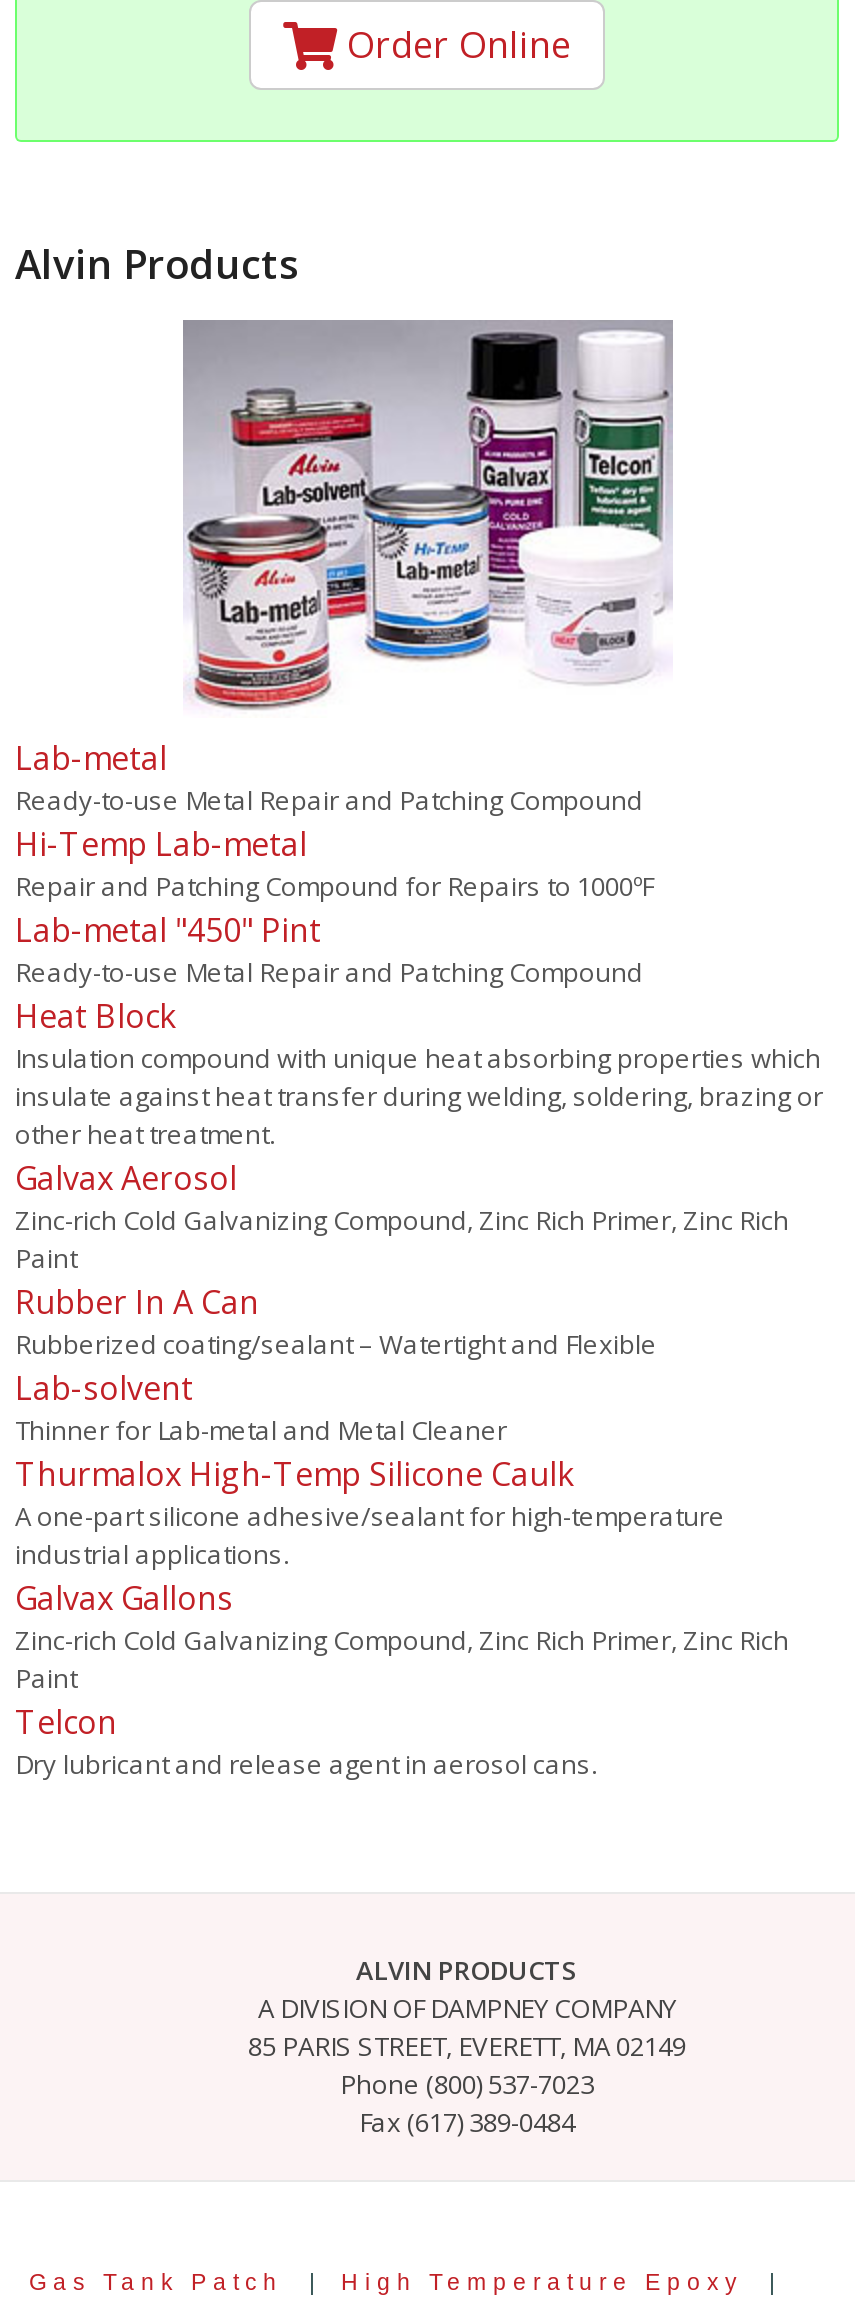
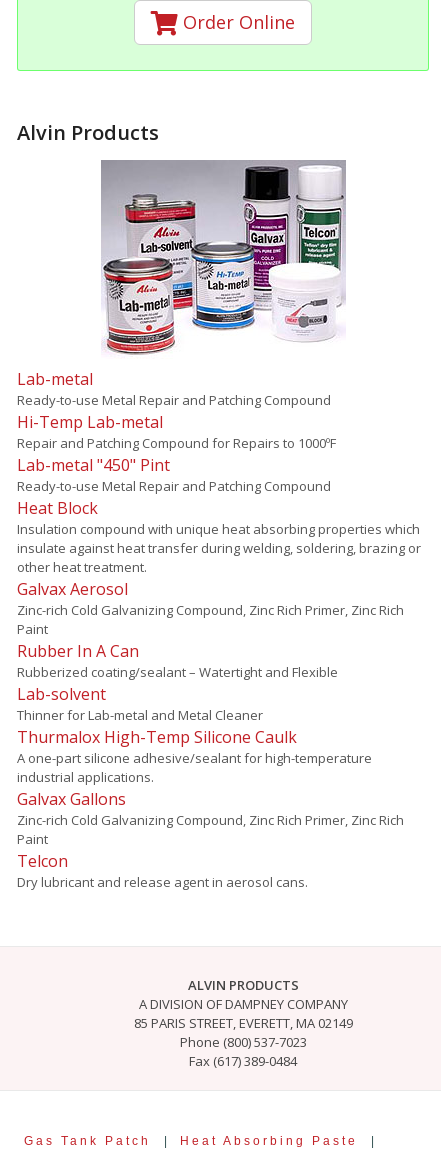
[341,2267,743,2293] High Temperature Epoxy -> [180,1134,358,1147] Heat Absorbing Paste

